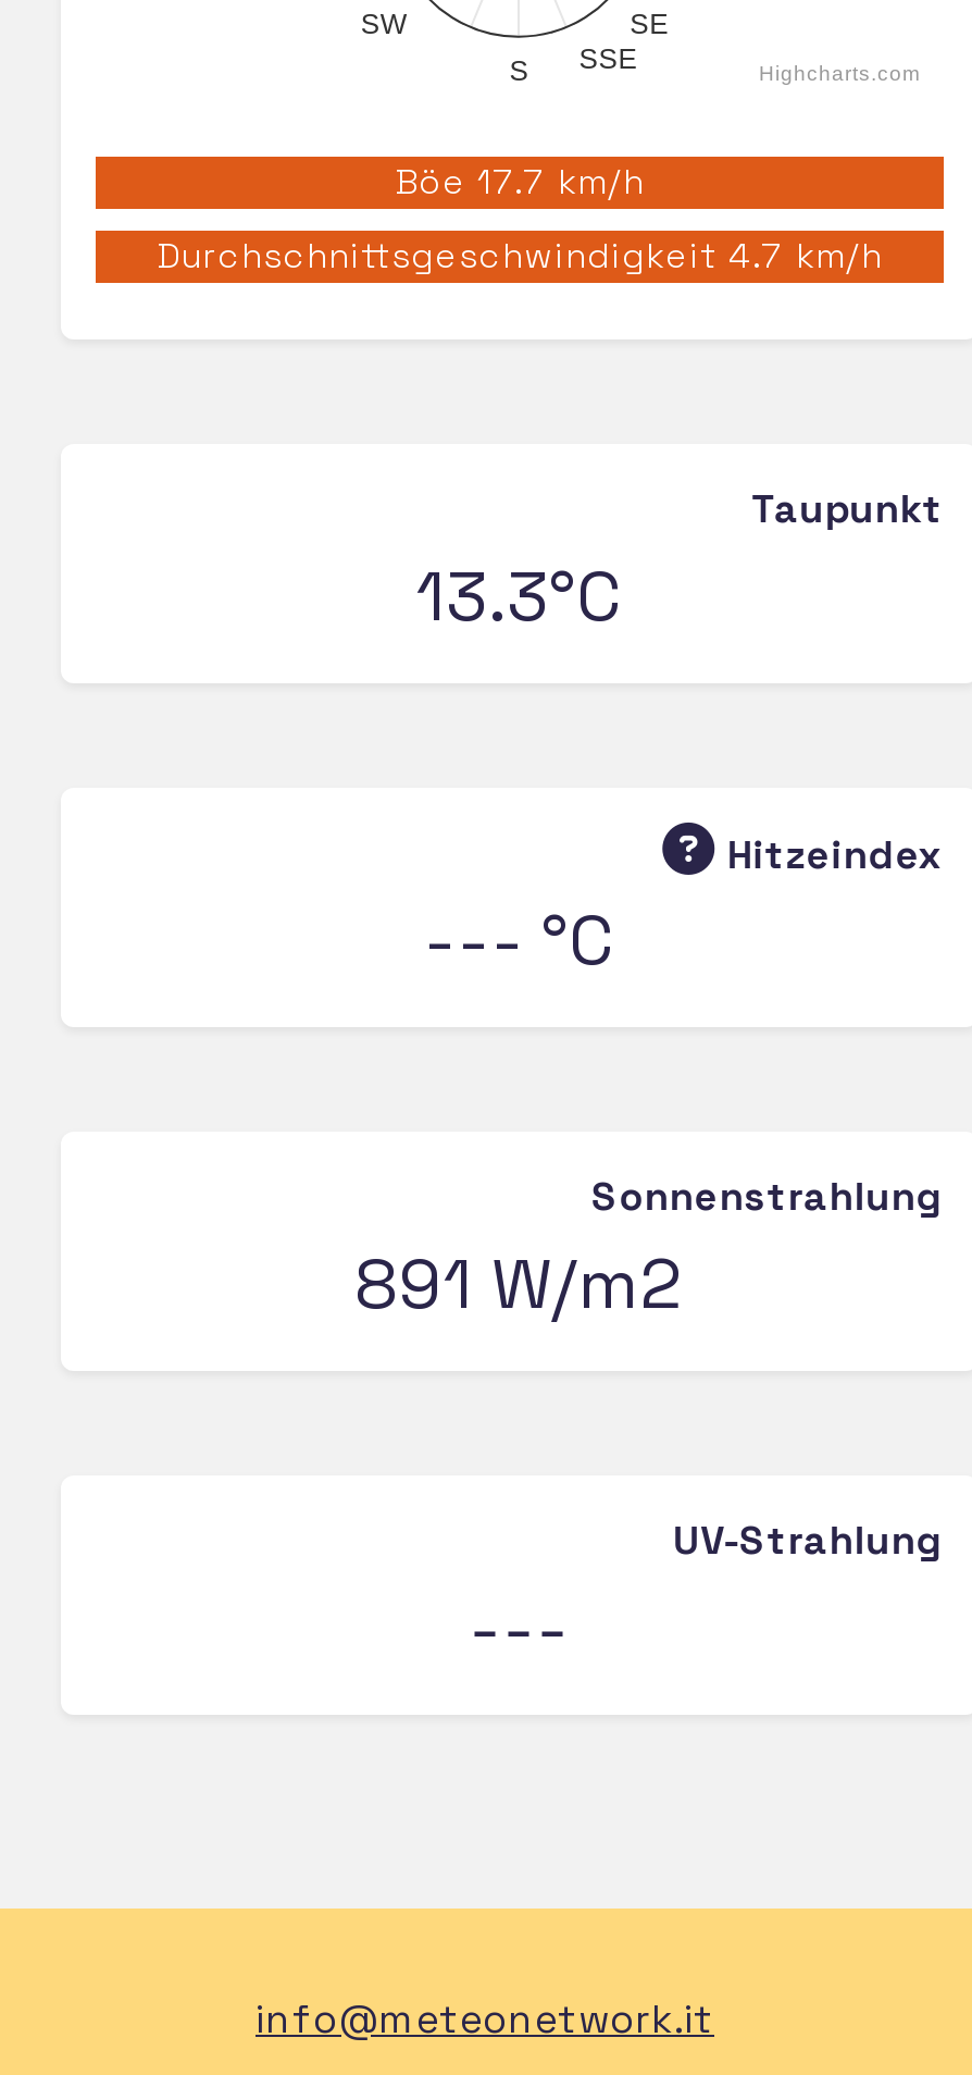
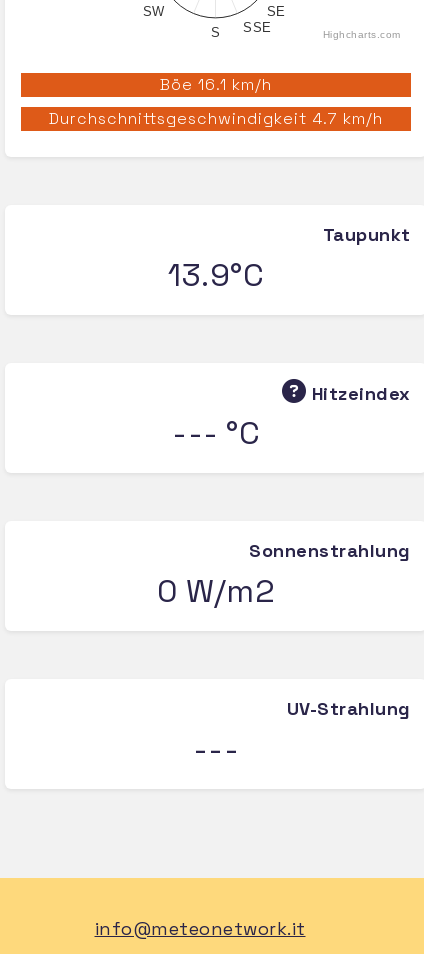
[395,159,645,204] Böe 17.7 km/h -> [160,74,272,95] Böe 16.1 km/h
[416,553,623,640] 13.3°C -> [168,255,264,295] 13.9°C
[354,1240,685,1327] 891 W/m2 -> [157,571,275,611] 0 W/m2

